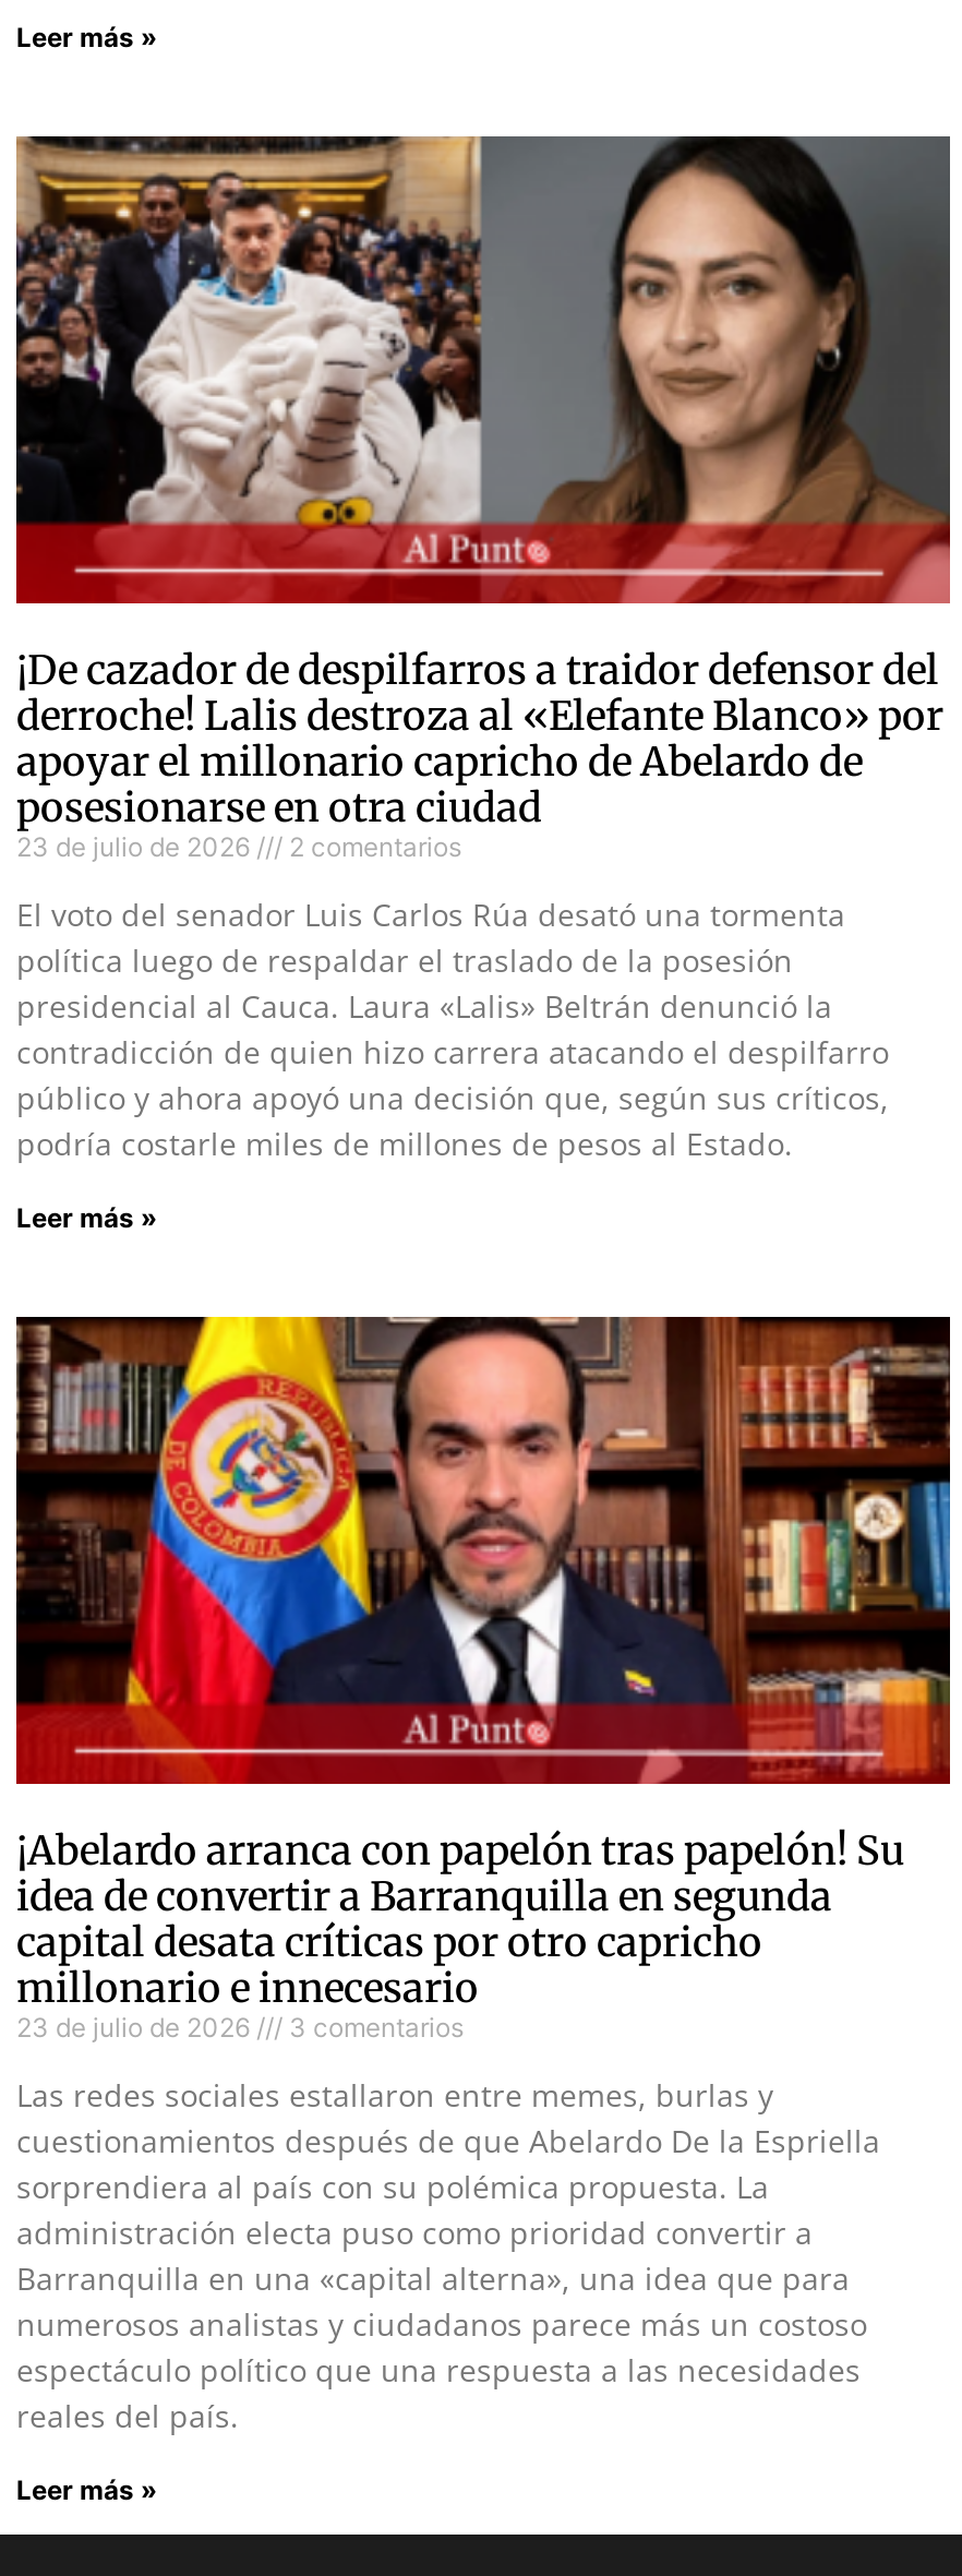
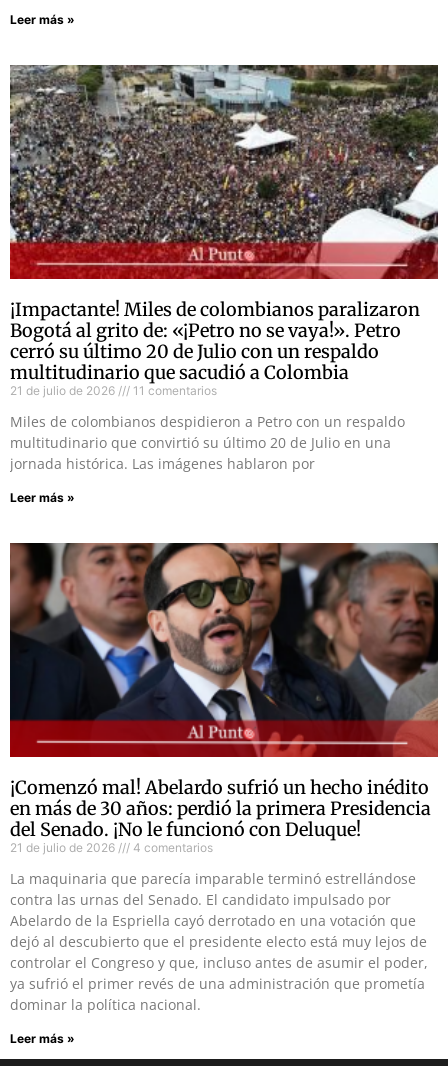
[14,134,952,603] [image] -> [9,64,438,227] [image]
[16,644,943,862] ¡De cazador de despilfarros a traidor defensor del | derroche! Lalis destroza al «Elefante Blanco» por | apoyar el millonario capricho de Abelardo de | posesionarse en otra ciudad | 23 de julio de 2026 | 2 comentarios -> [10,298,420,398] ¡Impactante! Miles de colombianos paralizaron | Bogotá al grito de: «¡Petro no se vaya!». Petro | cerró su último 20 de Julio con un respaldo | multitudinario que sacudió a Colombia | 21 de julio de 2026 | 11 comentarios
[16,893,889,1164] El voto del senador Luis Carlos Rúa desató una tormenta | política luego de respaldar el traslado de la posesión | presidencial al Cauca. Laura «Lalis» Beltrán denunció la | contradicción de quien hizo carrera atacando el despilfarro | público y ahora apoyó una decisión que, según sus críticos, | podría costarle miles de millones de pesos al Estado. -> [10,412,405,473] Miles de colombianos despidieron a Petro con un respaldo | multitudinario que convirtió su último 20 de Julio en una | jornada histórica. Las imágenes hablaron por
[16,1315,952,2043] [image] | ¡Abelardo arranca con papelón tras papelón! Su | idea de convertir a Barranquilla en segunda | capital desata críticas por otro capricho | millonario e innecesario | 23 de julio de 2026 | 3 comentarios -> [10,542,439,855] [image] | ¡Comenzó mal! Abelardo sufrió un hecho inédito | en más de 30 años: perdió la primera Presidencia | del Senado. ¡No le funcionó con Deluque! | 21 de julio de 2026 | 4 comentarios
[16,2073,880,2436] Las redes sociales estallaron entre memes, burlas y | cuestionamientos después de que Abelardo De la Espriella | sorprendiera al país con su polémica propuesta. La | administración electa puso como prioridad convertir a | Barranquilla en una «capital alterna», una idea que para | numerosos analistas y ciudadanos parece más un costoso | espectáculo político que una respuesta a las necesidades | reales del país. -> [10,869,428,1014] La maquinaria que parecía imparable terminó estrellándose | contra las urnas del Senado. El candidato impulsado por | Abelardo de la Espriella cayó derrotado en una votación que | dejó al descubierto que el presidente electo está muy lejos de | controlar el Congreso y que, incluso antes de asumir el poder, | ya sufrió el primer revés de una administración que prometía | dominar la política nacional.

